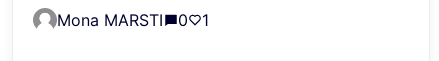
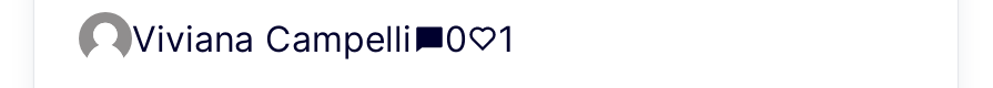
[57,10,163,30] Mona MARSTI -> [132,17,412,61] Viviana Campelli

